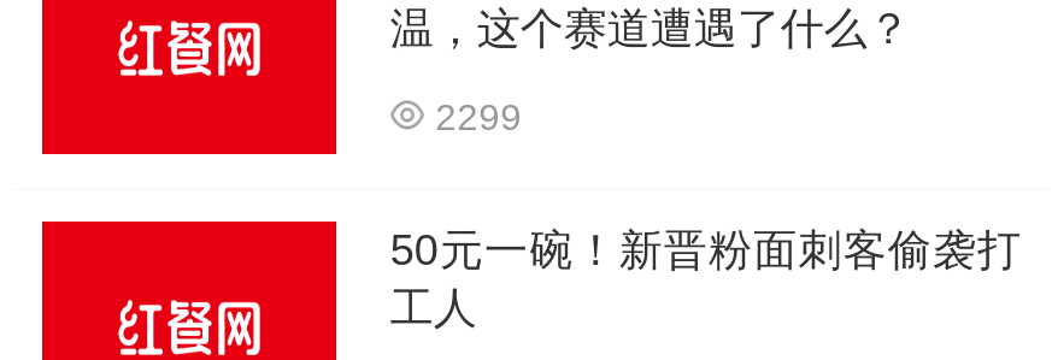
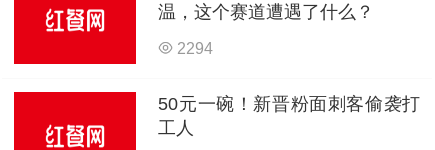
[435,95,522,136] 2299 -> [177,40,213,57] 2294

